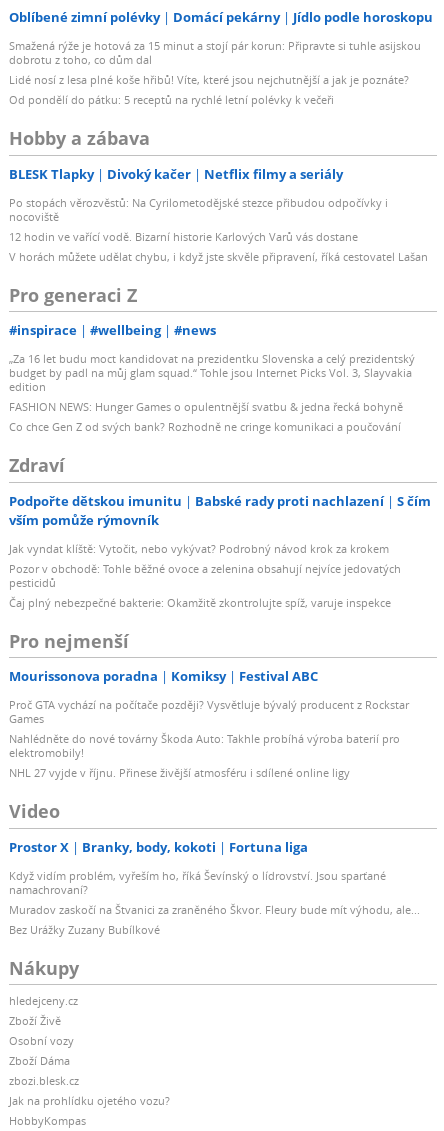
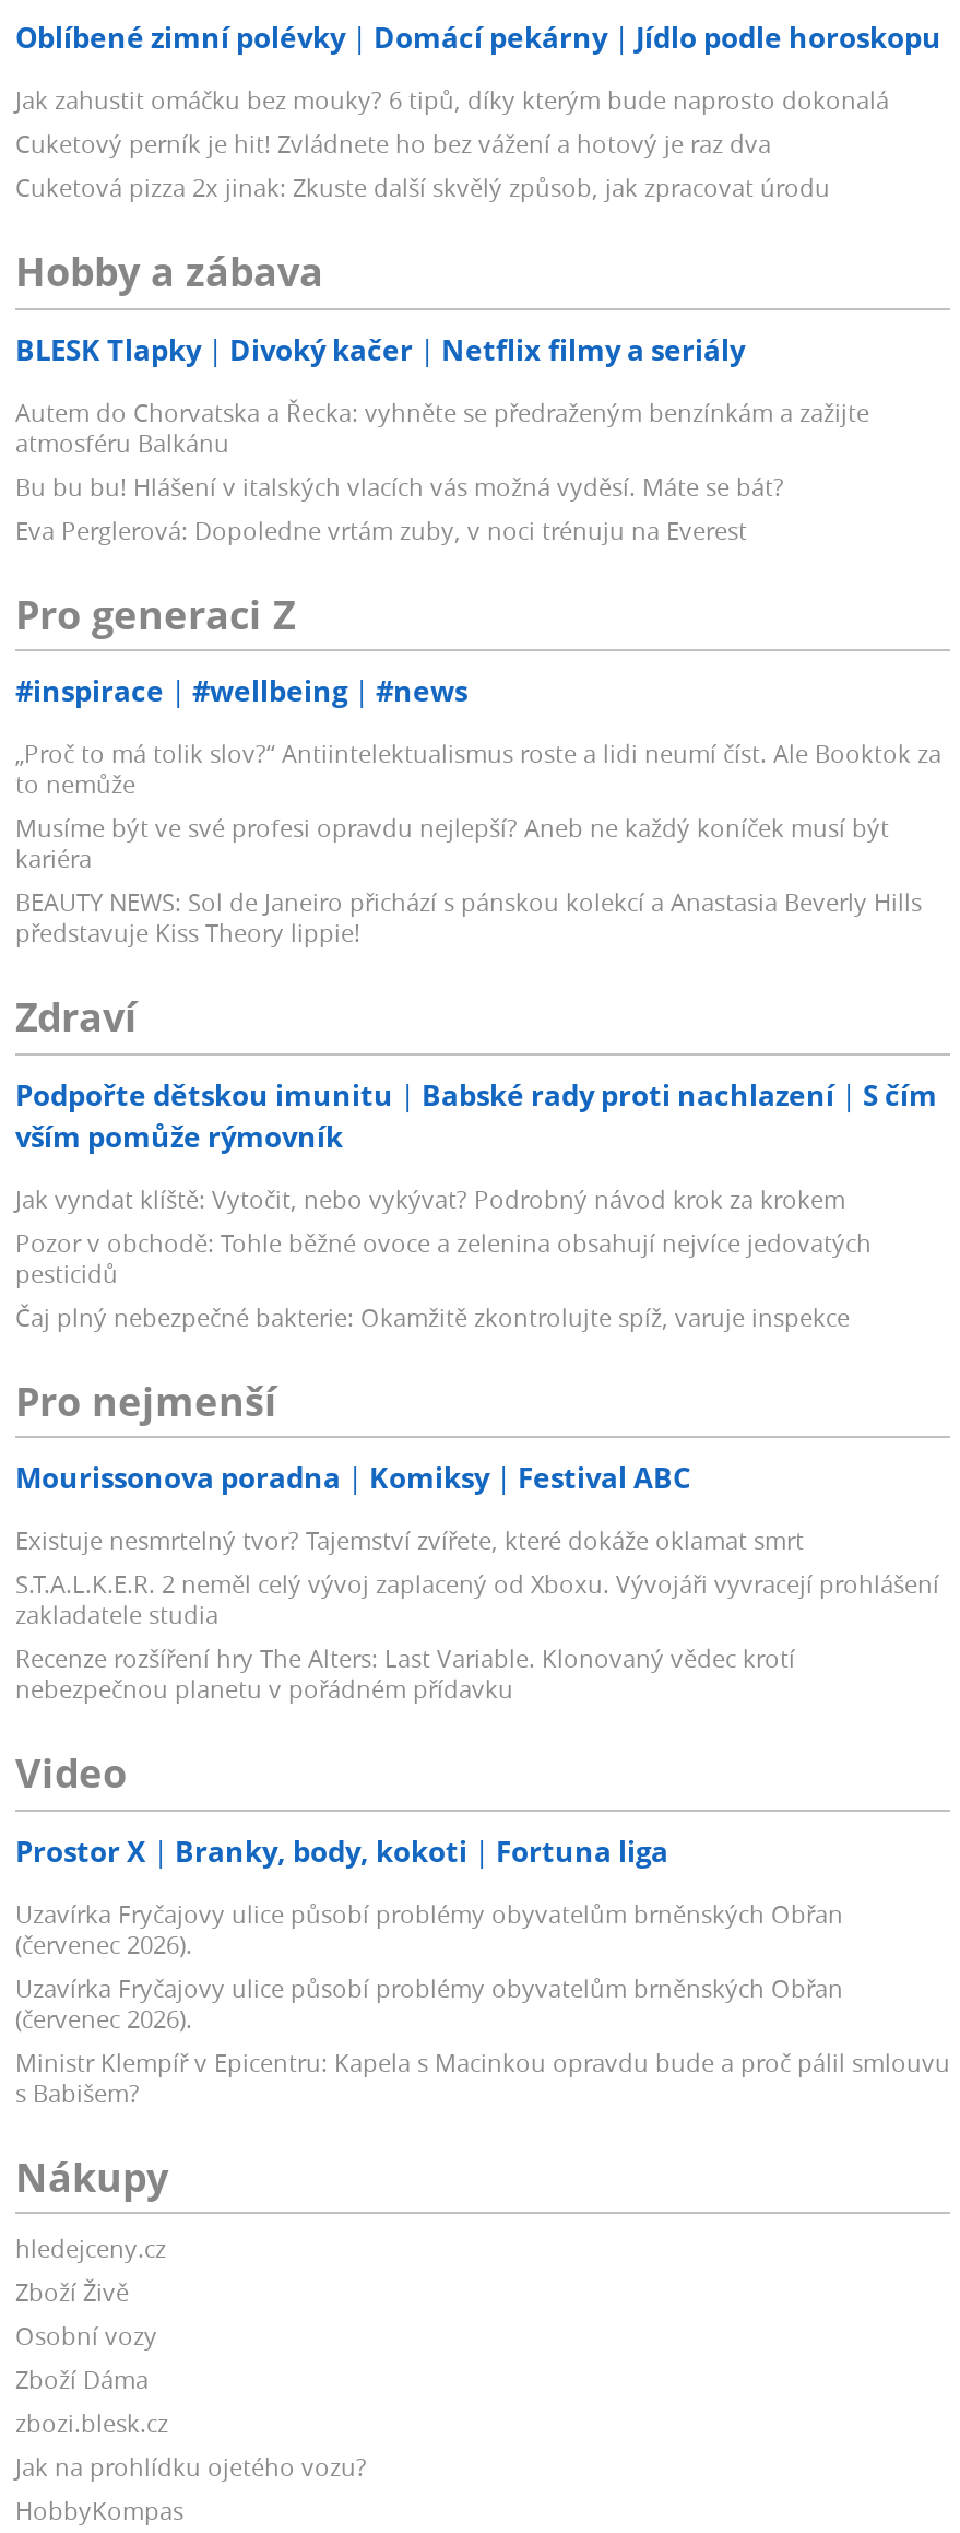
[9,38,421,107] Smažená rýže je hotová za 15 minut a stojí pár korun: Připravte si tuhle asijskou | dobrotu z toho, co dům dal | Lidé nosí z lesa plné koše hřibů! Víte, které jsou nejchutnější a jak je poznáte? | Od pondělí do pátku: 5 receptů na rychlé letní polévky k večeři -> [15,83,889,203] Jak zahustit omáčku bez mouky? 6 tipů, díky kterým bude naprosto dokonalá | Cuketový perník je hit! Zvládnete ho bez vážení a hotový je raz dva | Cuketová pizza 2x jinak: Zkuste další skvělý způsob, jak zpracovat úrodu
[9,195,428,264] Po stopách věrozvěstů: Na Cyrilometodějské stezce přibudou odpočívky i | nocoviště | 12 hodin ve vařící vodě. Bizarní historie Karlových Varů vás dostane | V horách můžete udělat chybu, i když jste skvěle připravení, říká cestovatel Lašan -> [15,395,869,546] Autem do Chorvatska a Řecka: vyhněte se předraženým benzínkám a zažijte | atmosféru Balkánu | Bu bu bu! Hlášení v italských vlacích vás možná vyděsí. Máte se bát? | Eva Perglerová: Dopoledne vrtám zuby, v noci trénuju na Everest
[9,351,415,434] „Za 16 let budu moct kandidovat na prezidentku Slovenska a celý prezidentský | budget by padl na můj glam squad.“ Tohle jsou Internet Picks Vol. 3, Slayvakia | edition | FASHION NEWS: Hunger Games o opulentnější svatbu & jedna řecká bohyně | Co chce Gen Z od svých bank? Rozhodně ne cringe komunikaci a poučování -> [15,737,941,949] „Proč to má tolik slov?“ Antiintelektualismus roste a lidi neumí číst. Ale Booktok za | to nemůže | Musíme být ve své profesi opravdu nejlepší? Aneb ne každý koníček musí být | kariéra | BEAUTY NEWS: Sol de Janeiro přichází s pánskou kolekcí a Anastasia Beverly Hills | představuje Kiss Theory lippie!
[9,697,409,780] Proč GTA vychází na počítače později? Vysvětluje bývalý producent z Rockstar | Games | Nahlédněte do nové továrny Škoda Auto: Takhle probíhá výroba baterií pro | elektromobily! | NHL 27 vyjde v říjnu. Přinese živější atmosféru i sdílené online ligy -> [15,1524,939,1705] Existuje nesmrtelný tvor? Tajemství zvířete, které dokáže oklamat smrt | S.T.A.L.K.E.R. 2 neměl celý vývoj zaplacený od Xboxu. Vývojáři vyvracejí prohlášení | zakladatele studia | Recenze rozšíření hry The Alters: Last Variable. Klonovaný vědec krotí | nebezpečnou planetu v pořádném přídavku
[9,868,420,937] Když vidím problém, vyřeším ho, říká Ševínský o lídrovství. Jsou sparťané | namachrovaní? | Muradov zaskočí na Štvanici za zraněného Škvor. Fleury bude mít výhodu, ale... | Bez Urážky Zuzany Bubílkové -> [15,1896,950,2108] Uzavírka Fryčajovy ulice působí problémy obyvatelům brněnských Obřan | (červenec 2026). | Uzavírka Fryčajovy ulice působí problémy obyvatelům brněnských Obřan | (červenec 2026). | Ministr Klempíř v Epicentru: Kapela s Macinkou opravdu bude a proč pálil smlouvu | s Babišem?

